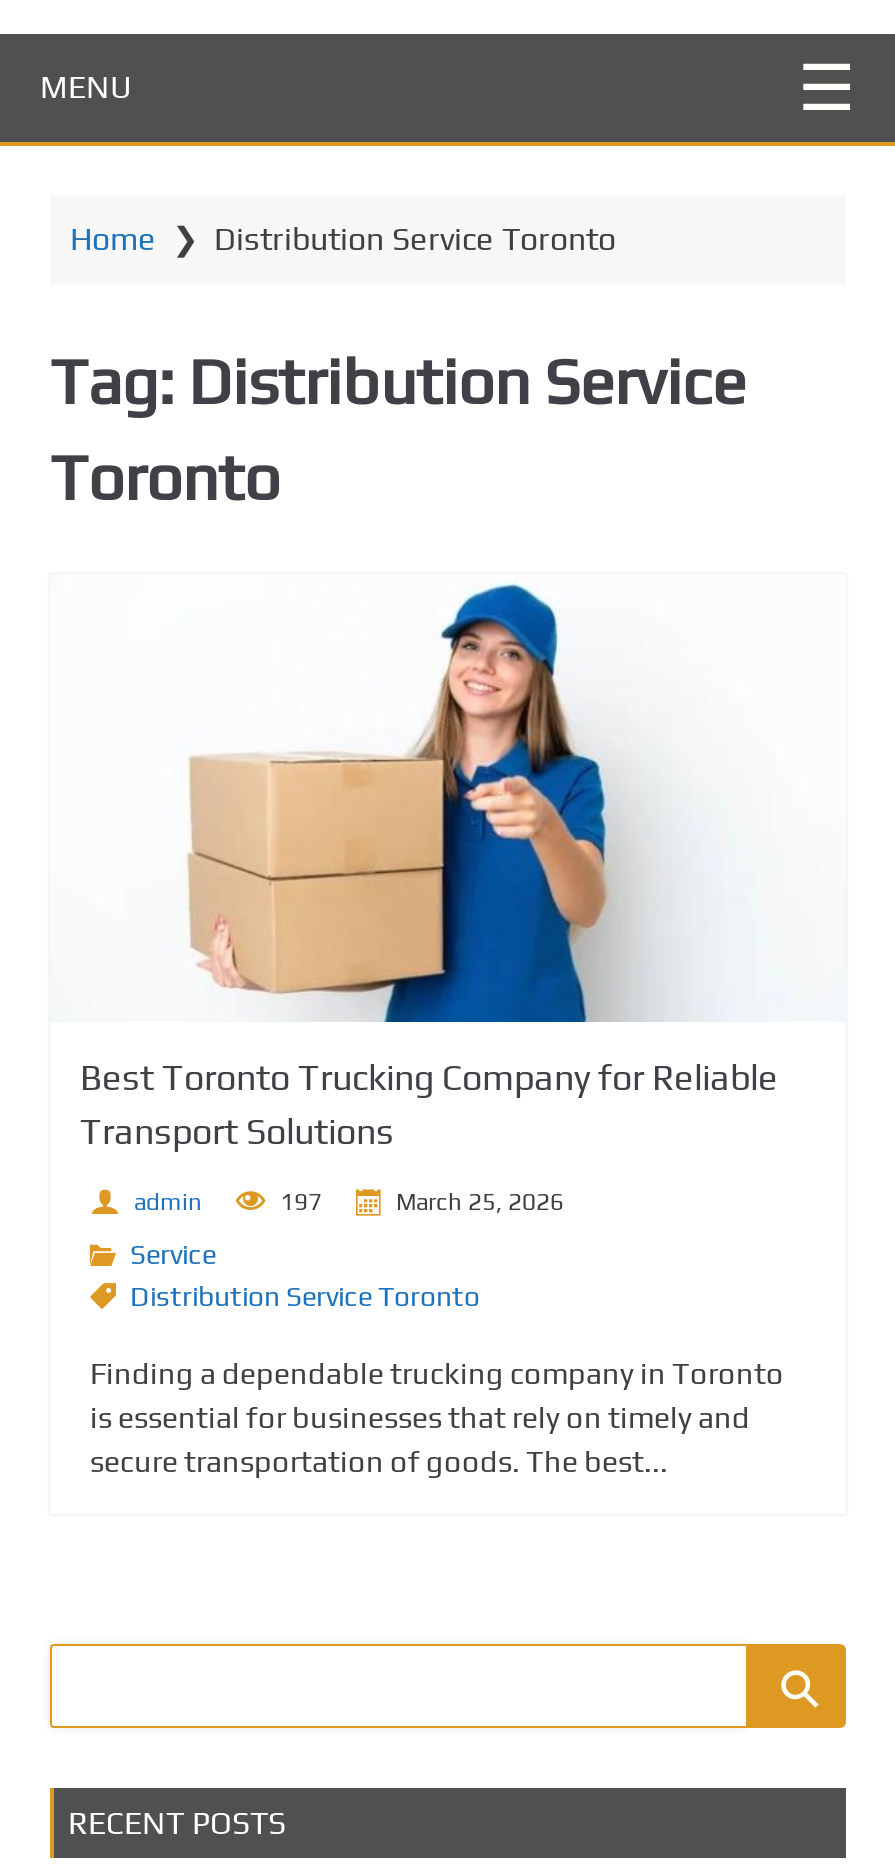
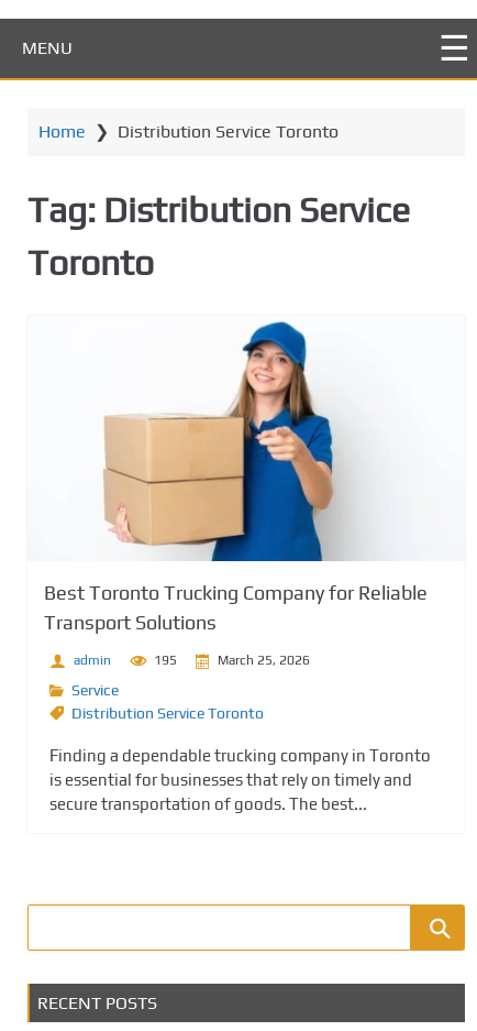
[280,1187,322,1215] 197 -> [154,653,177,668] 195

